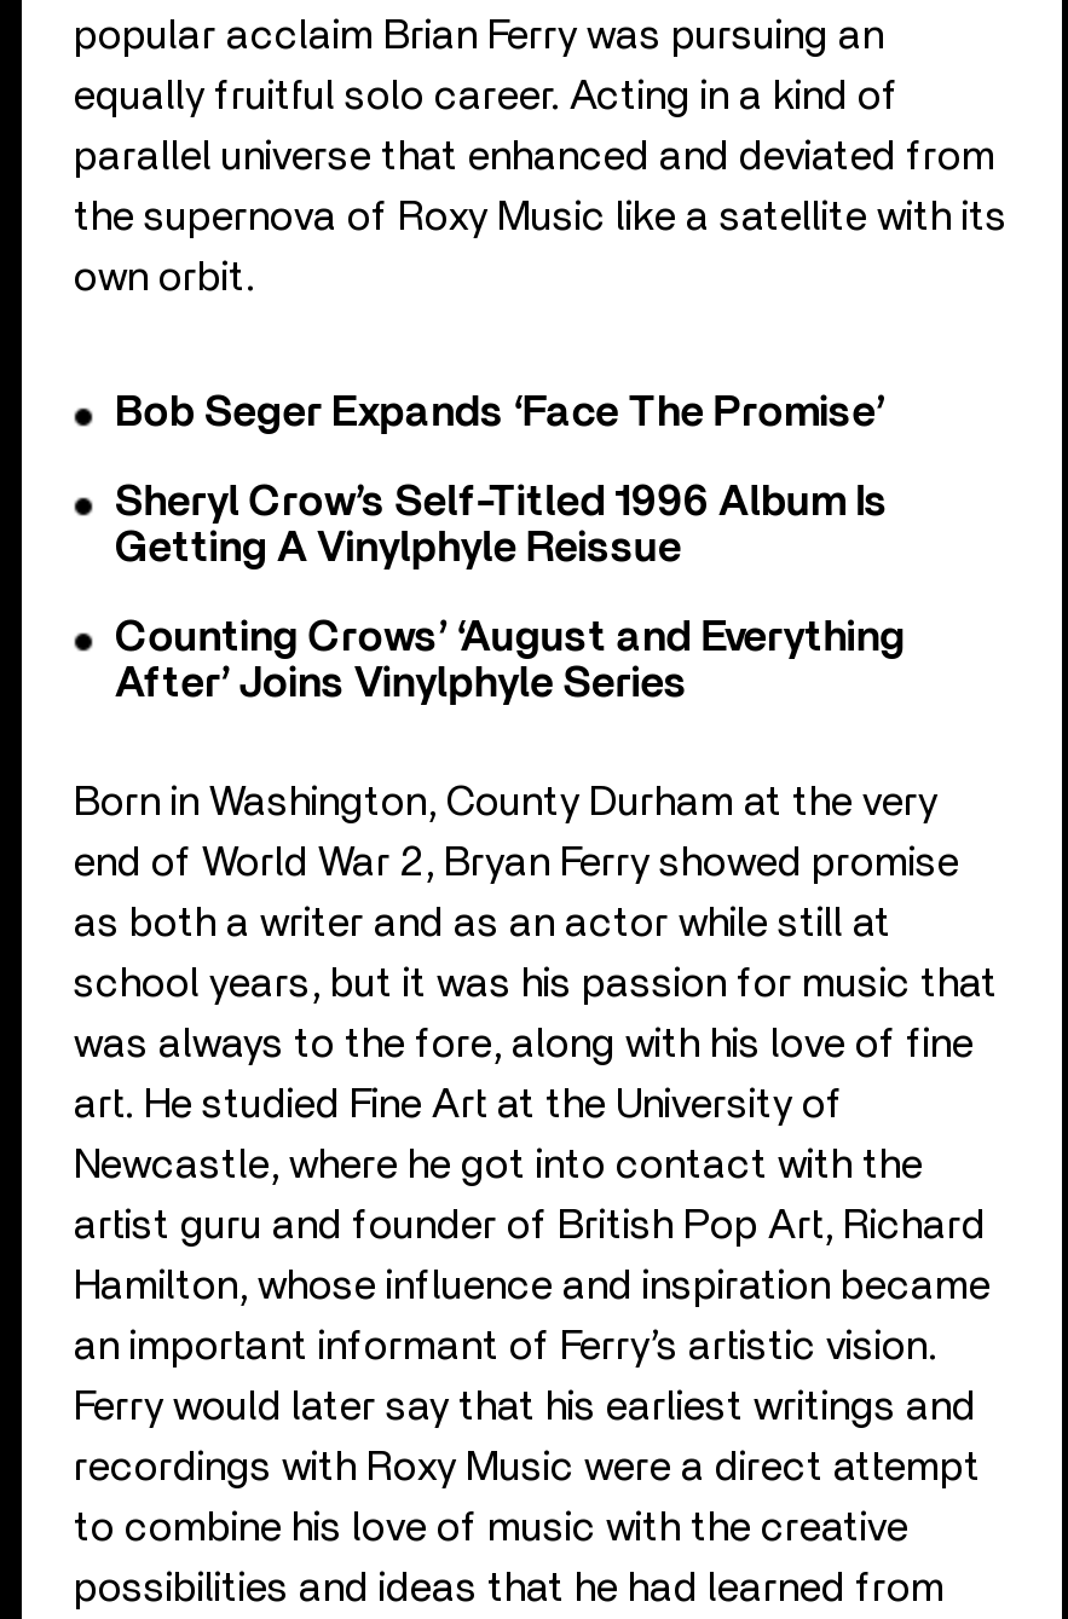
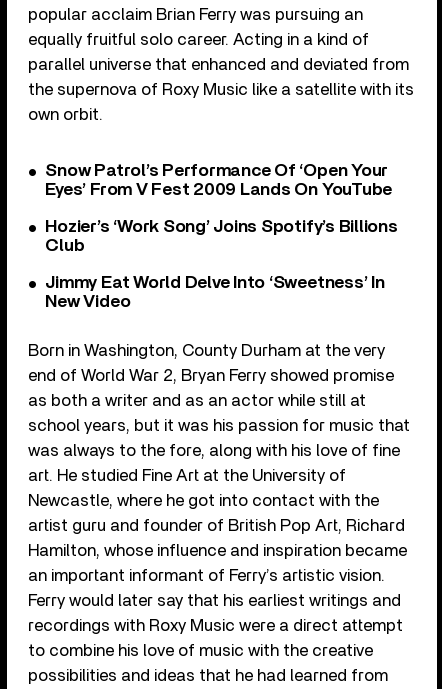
[115,392,885,435] Bob Seger Expands ‘Face The Promise’ -> [45,162,392,199] Snow Patrol’s Performance Of ‘Open Your | Eyes’ From V Fest 2009 Lands On YouTube
[115,481,888,570] Sheryl Crow’s Self-Titled 1996 Album Is | Getting A Vinylphyle Reissue -> [45,218,398,255] Hozier’s ‘Work Song’ Joins Spotify’s Billions | Club
[115,616,905,706] Counting Crows’ ‘August and Everything | After’ Joins Vinylphyle Series -> [45,274,385,311] Jimmy Eat World Delve Into ‘Sweetness’ In | New Video

